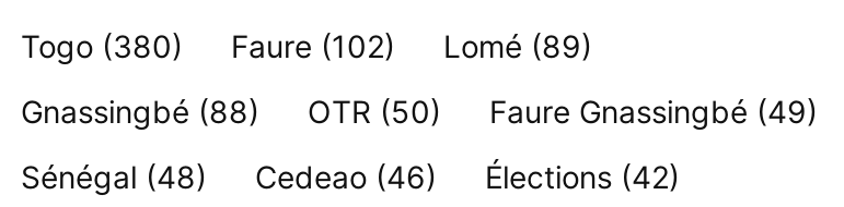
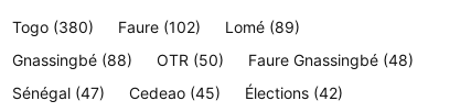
[489,93,818,130] Faure Gnassingbé (49) -> [248,51,414,69] Faure Gnassingbé (48)
[21,158,207,195] Sénégal (48) -> [12,84,105,102] Sénégal (47)
[255,158,437,195] Cedeao (46) -> [129,84,221,102] Cedeao (45)

